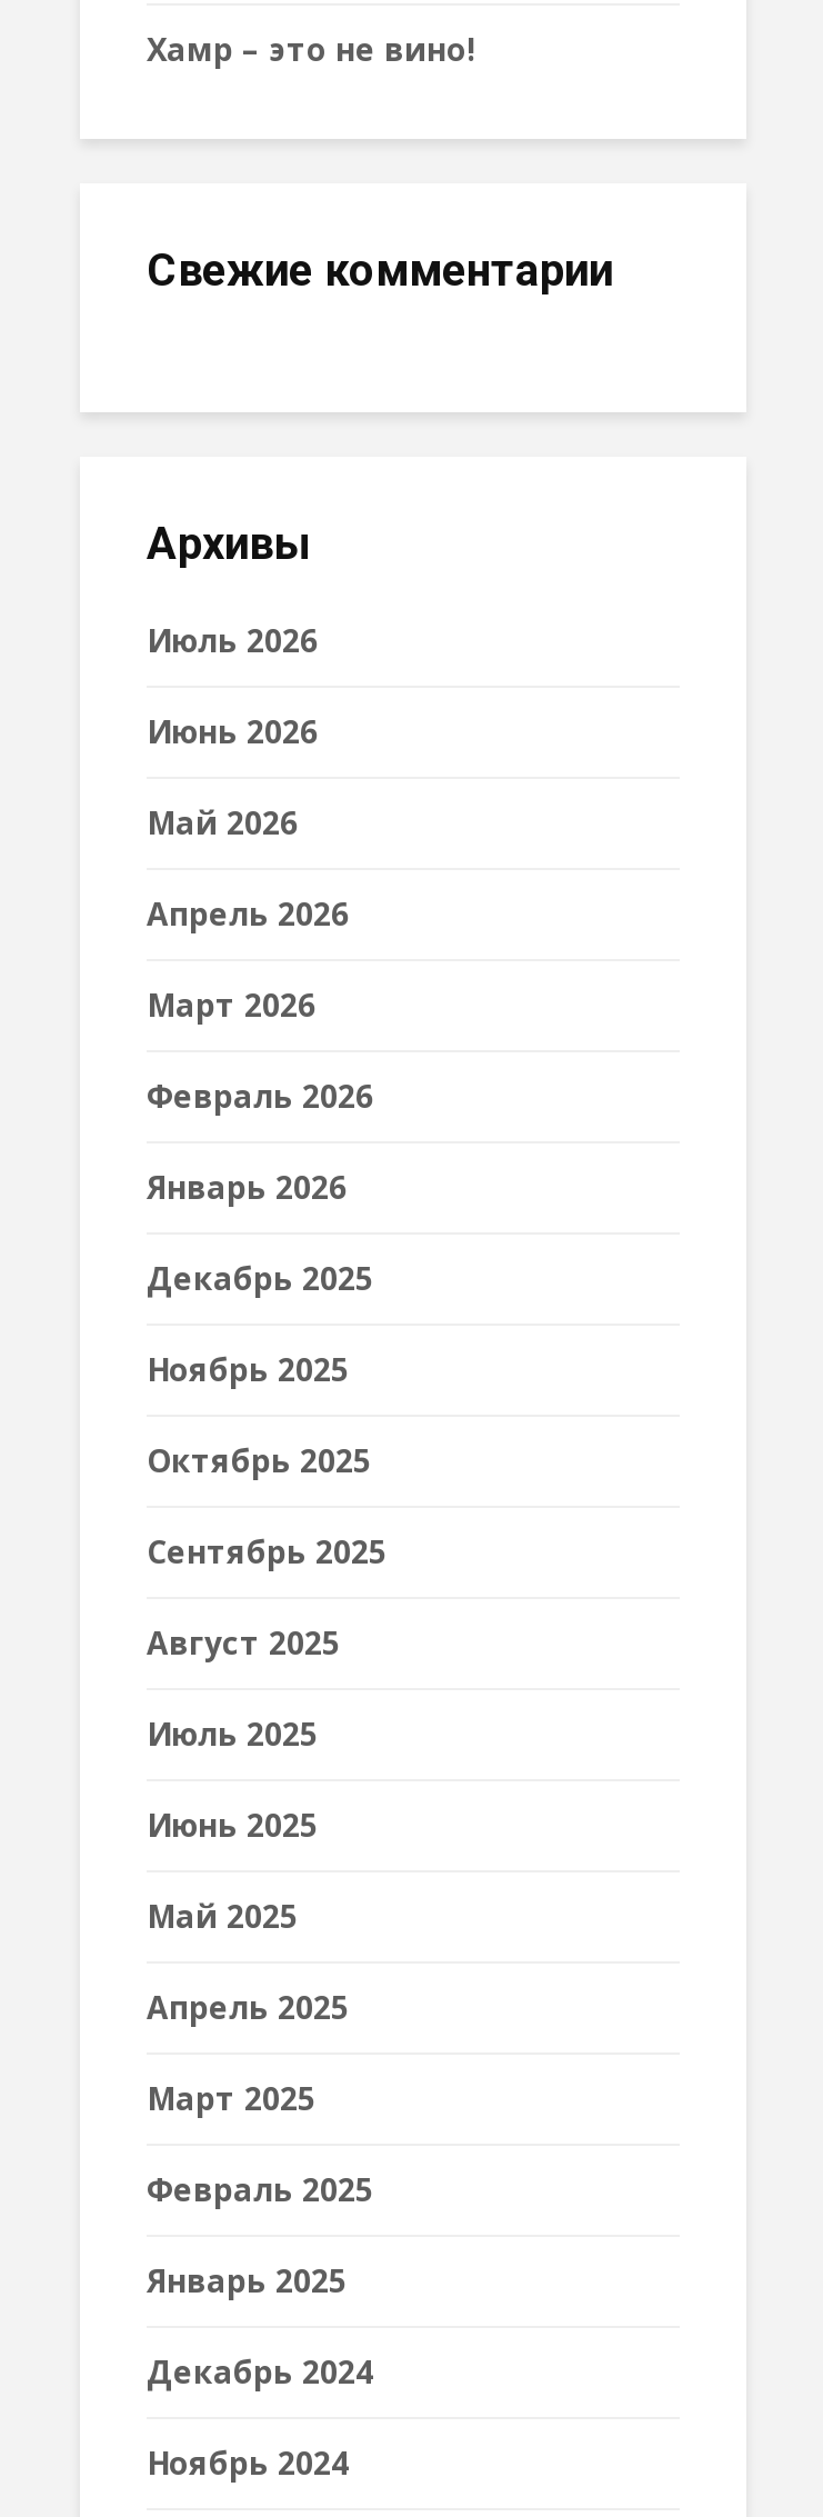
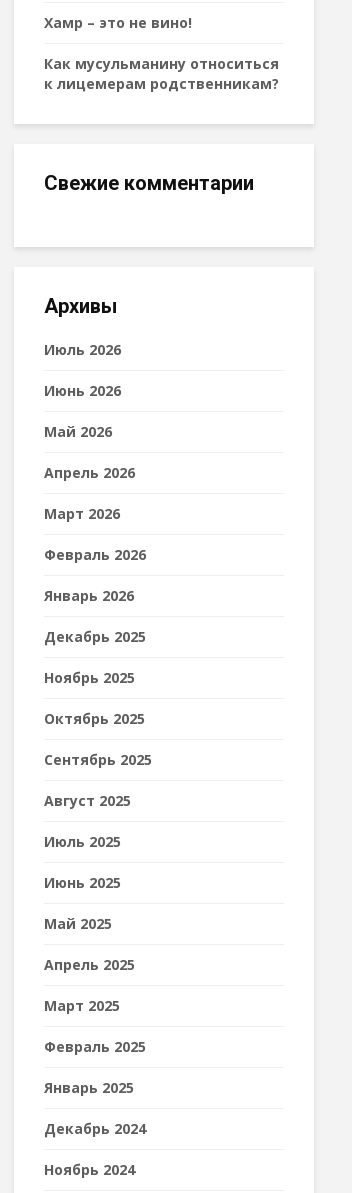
none -> [44,54,279,93] Как мусульманину относиться | к лицемерам родственникам?

